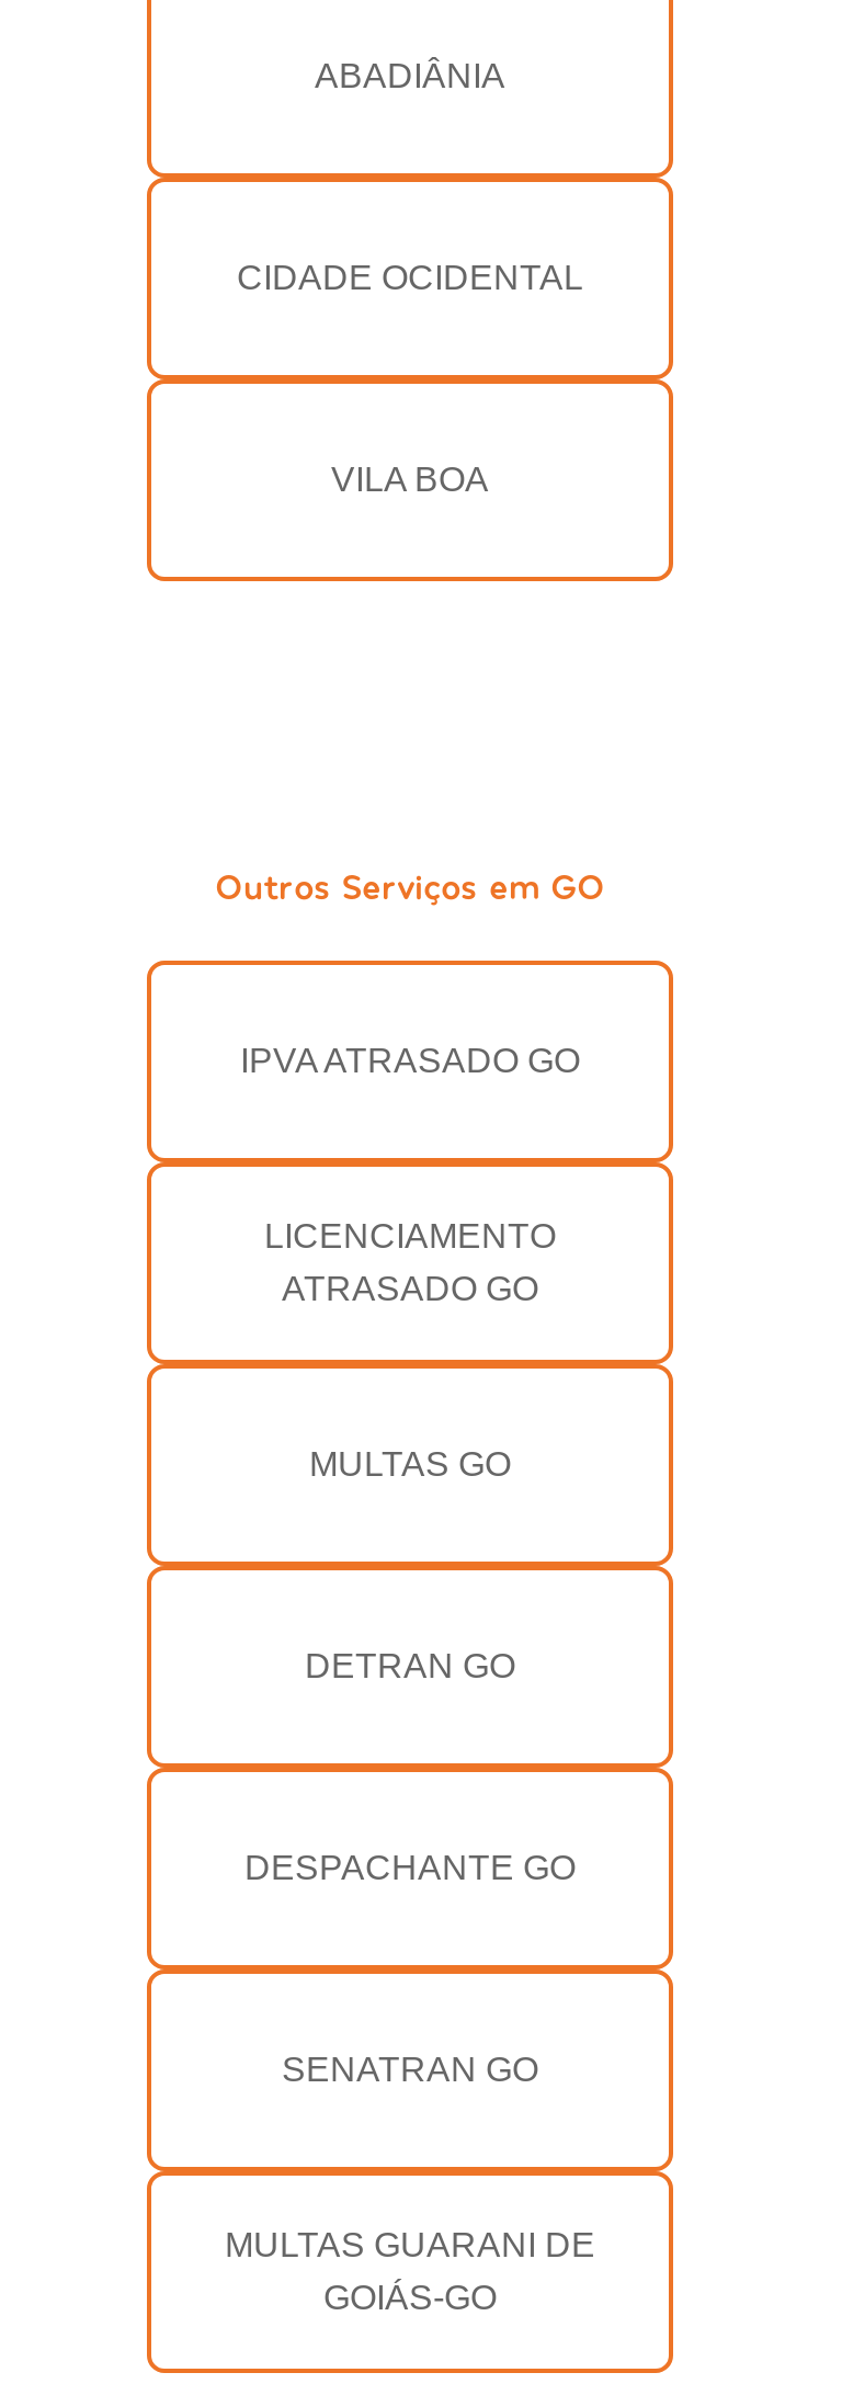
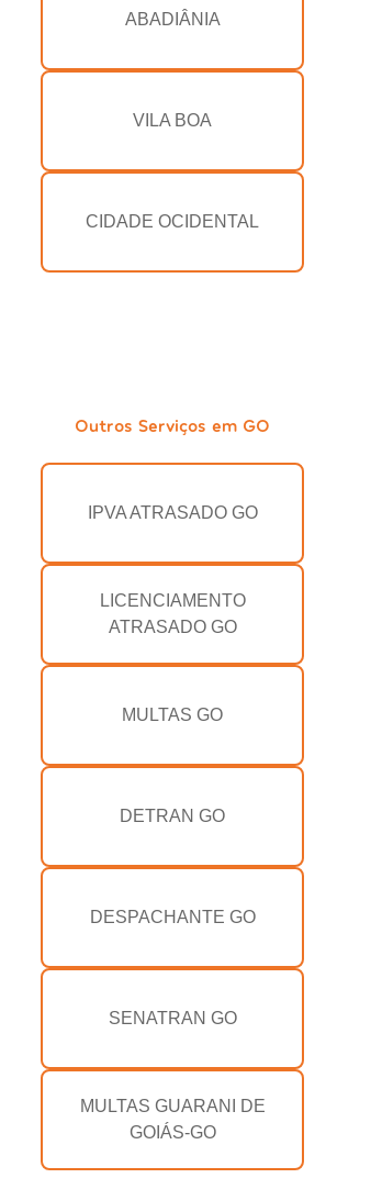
moved [237,259,583,297] -> [86,212,259,231]: CIDADE OCIDENTAL
moved [331,461,489,498] -> [133,111,212,130]: VILA BOA

